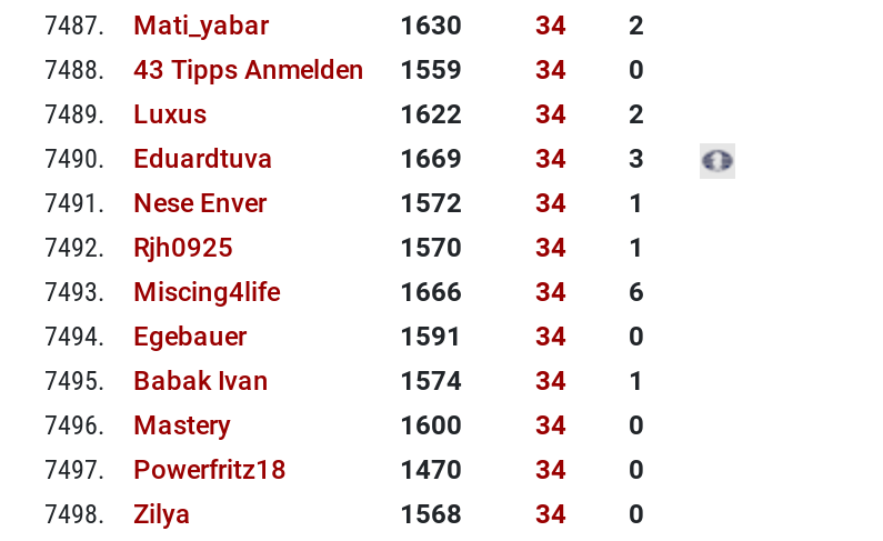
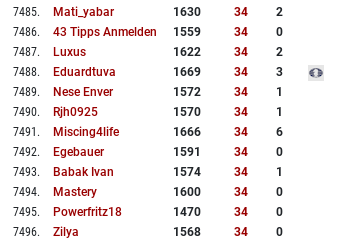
[44,10,269,42] 7487. Mati_yabar -> [13,5,114,19] 7485. Mati_yabar
[44,55,462,86] 7488. 43 Tipps Anmelden 1559 -> [13,25,201,39] 7486. 43 Tipps Anmelden 1559
[44,99,207,130] 7489. Luxus -> [13,45,86,59] 7487. Luxus
[44,144,273,175] 7490. Eduardtuva -> [13,65,116,79] 7488. Eduardtuva
[44,188,267,219] 7491. Nese Enver -> [13,85,113,99] 7489. Nese Enver
[44,233,233,264] 7492. Rjh0925 -> [13,105,98,119] 7490. Rjh0925
[44,277,280,308] 7493. Miscing4life -> [13,125,119,139] 7491. Miscing4life
[44,321,247,353] 7494. Egebauer -> [13,145,104,159] 7492. Egebauer
[44,366,269,397] 7495. Babak Ivan -> [13,165,114,179] 7493. Babak Ivan
[44,410,231,441] 7496. Mastery -> [13,185,97,199] 7494. Mastery
[44,455,287,486] 7497. Powerfritz18 -> [13,205,122,219] 7495. Powerfritz18
[44,499,191,530] 7498. Zilya -> [13,225,79,239] 7496. Zilya

